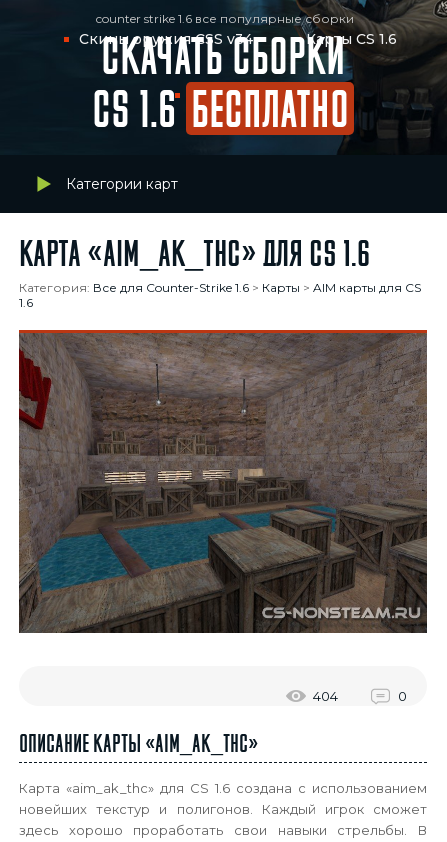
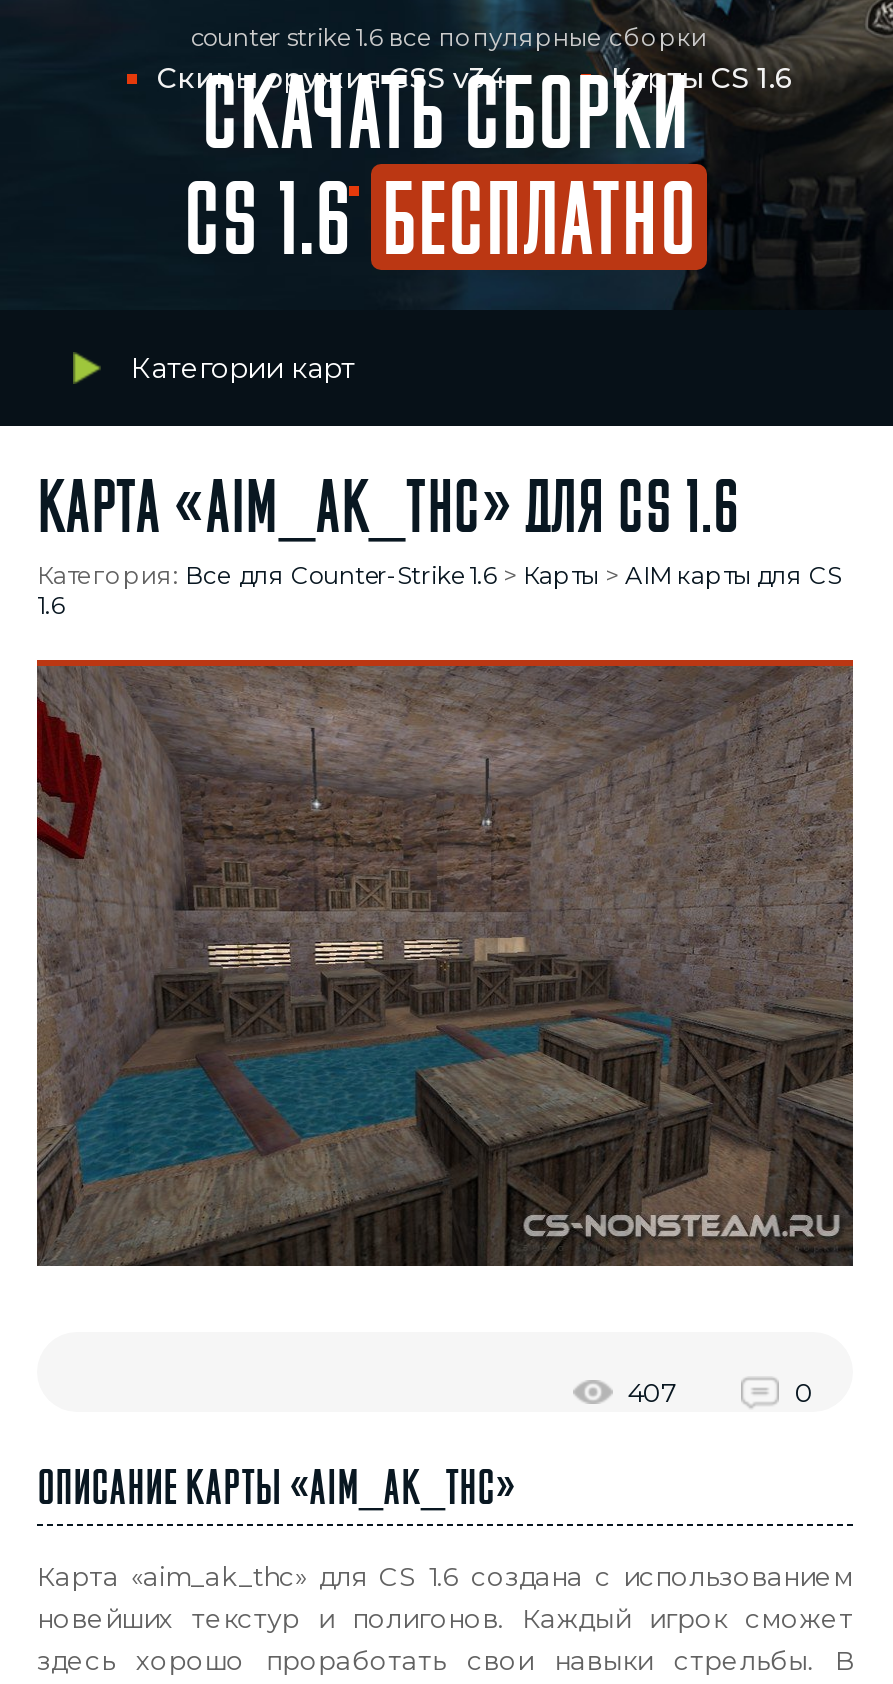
[313,688,338,704] 404 -> [627,1375,675,1407] 407

